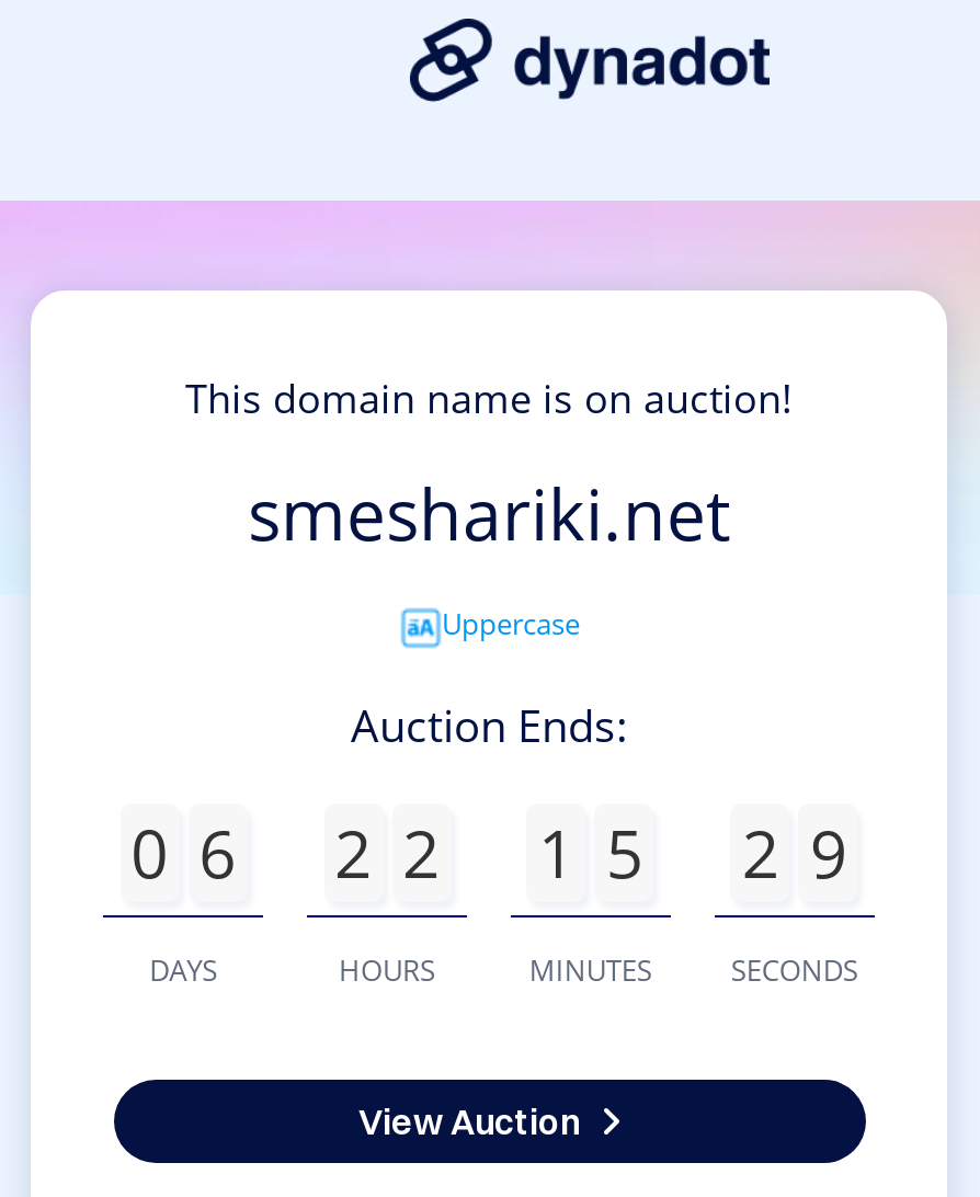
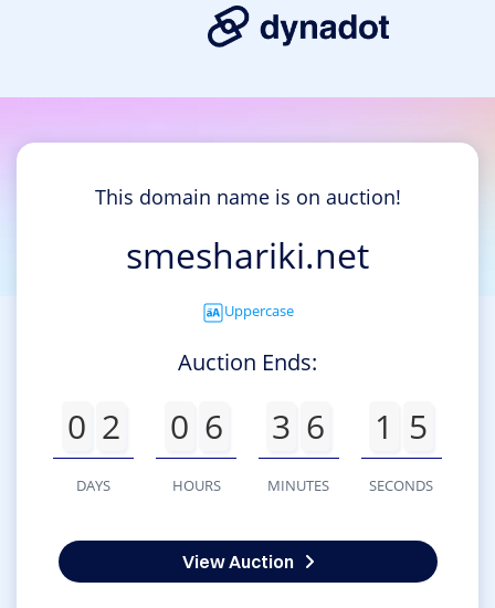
[131,808,236,898] 0 6 -> [67,403,120,449] 0 2
[334,808,440,898] 2 2 -> [170,403,223,449] 0 6
[538,808,643,898] 1 5 -> [272,403,325,449] 3 6
[742,808,847,898] 2 9 -> [375,403,428,449] 1 5

